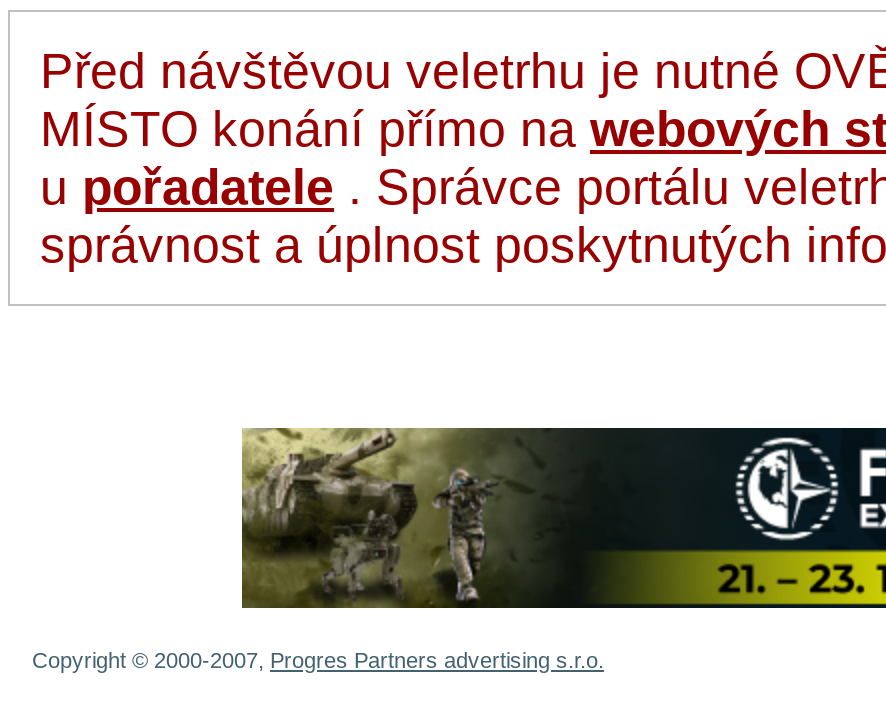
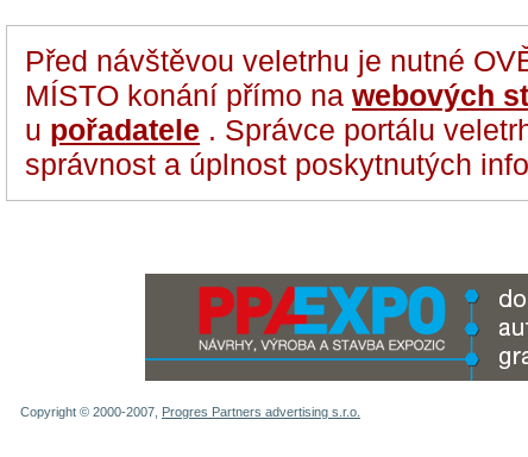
[242,428,880,610] [image] -> [144,274,524,382] [image]

